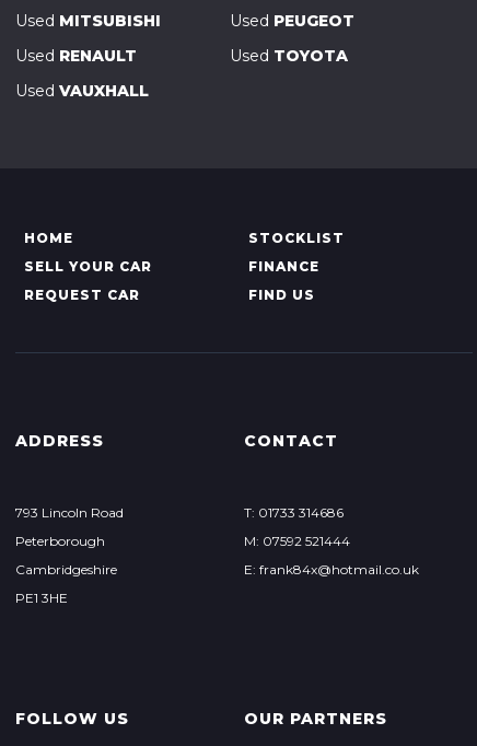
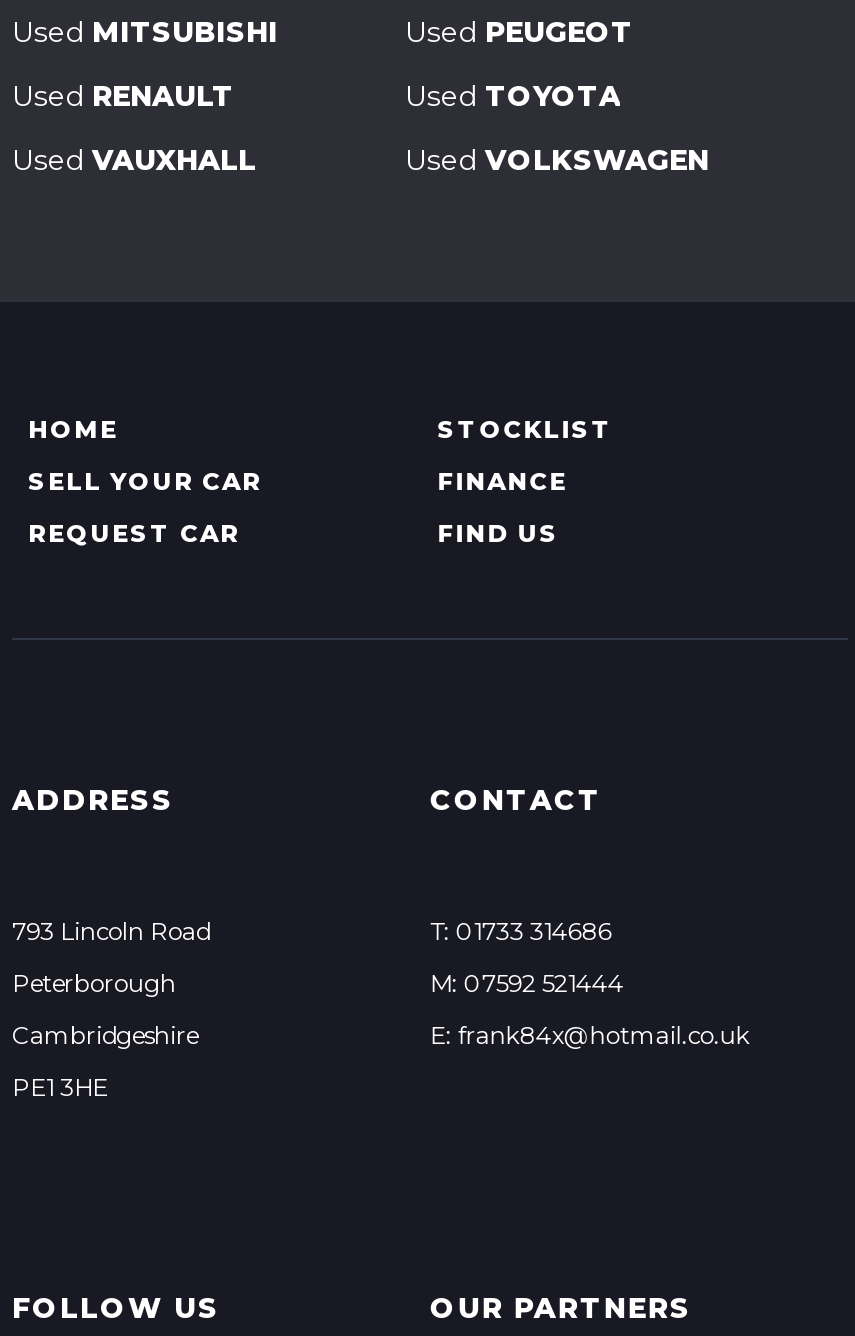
none -> [405,142,709,178] Used VOLKSWAGEN

